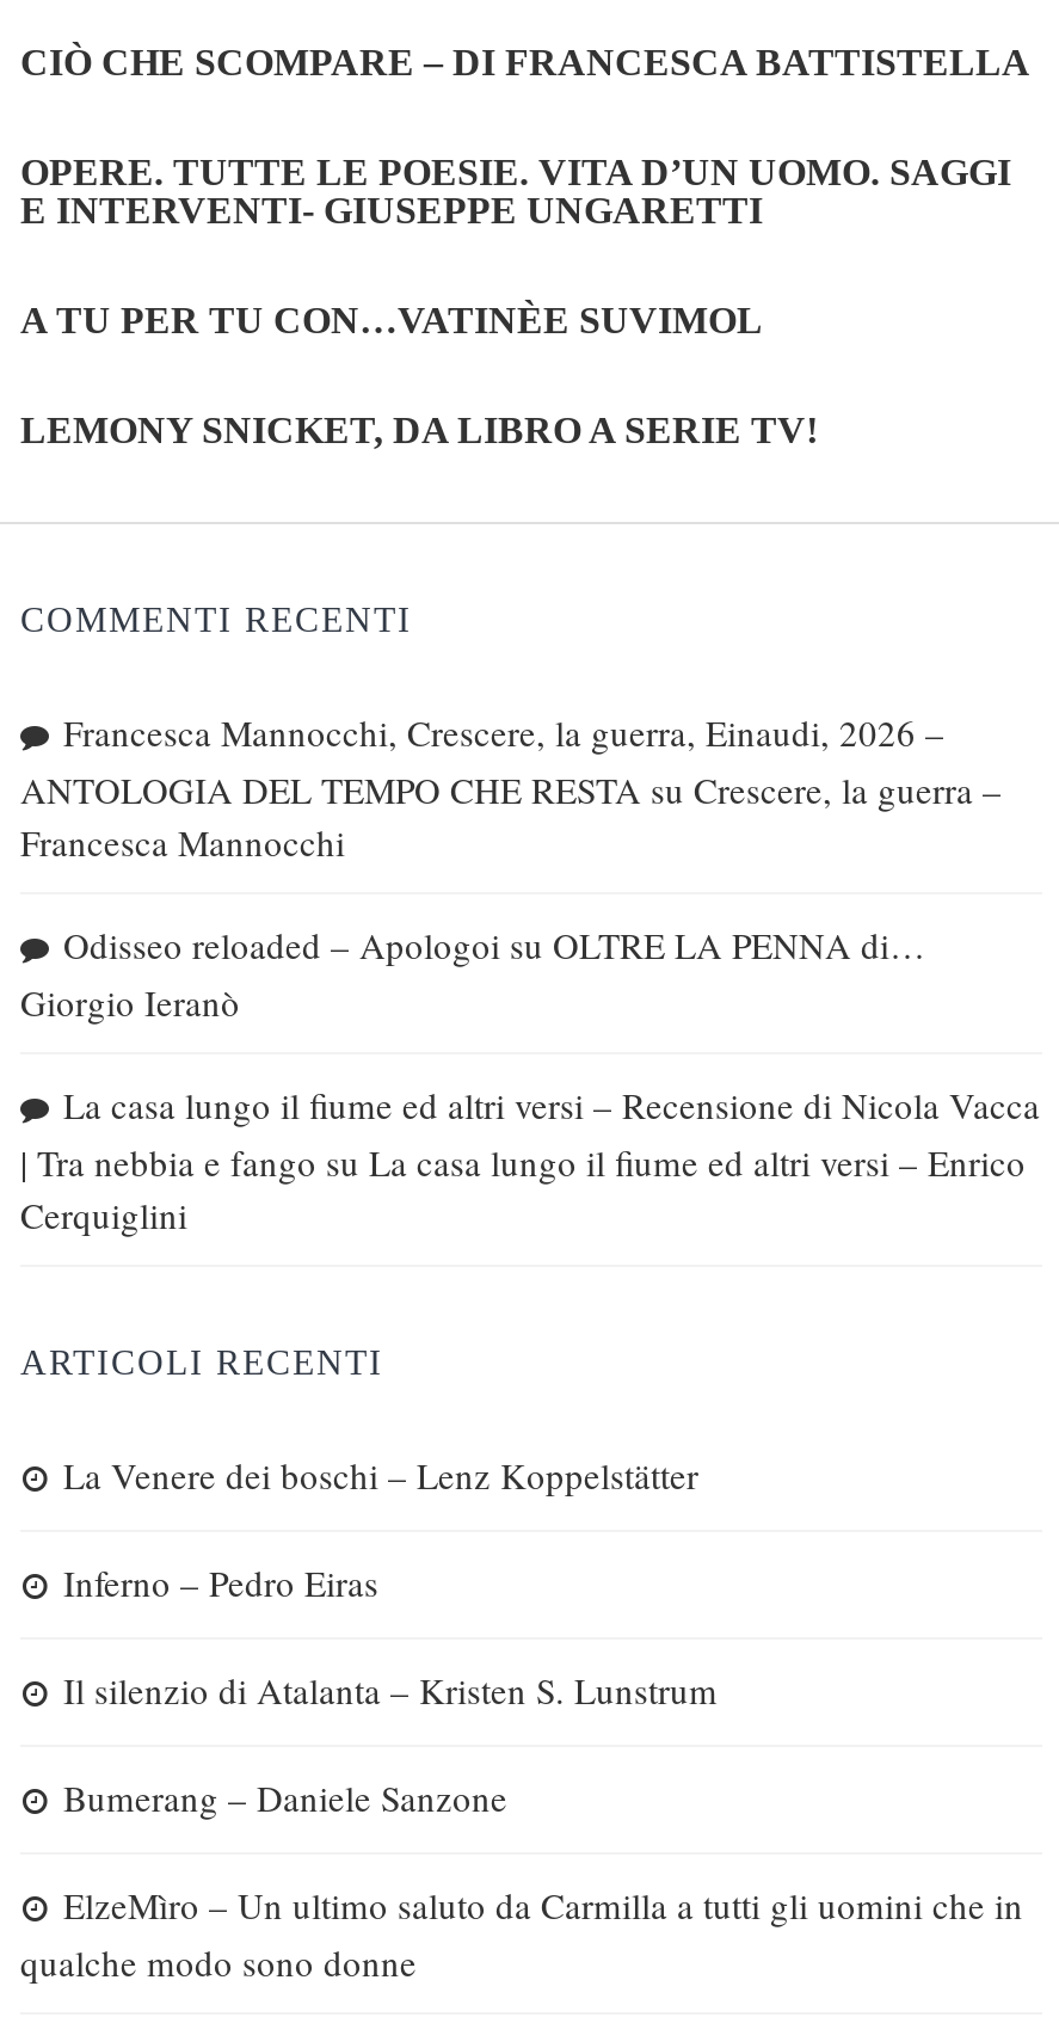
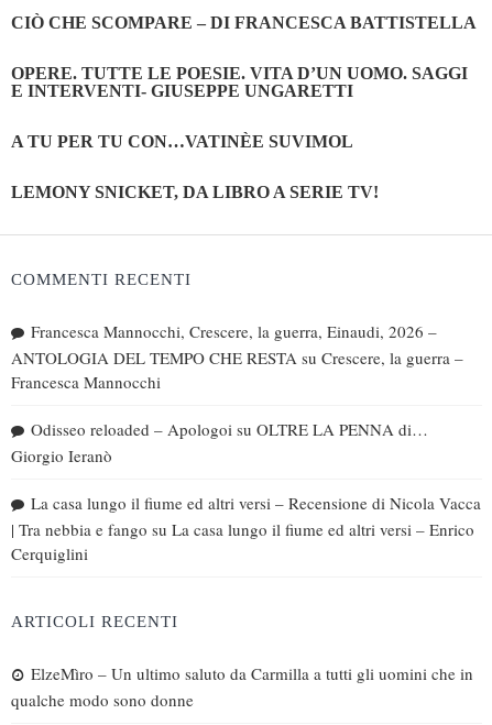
[63,1451,718,1821] La Venere dei boschi – Lenz Koppelstätter | Inferno – Pedro Eiras | Il silenzio di Atalanta – Kristen S. Lunstrum | Bumerang – Daniele Sanzone -> none

